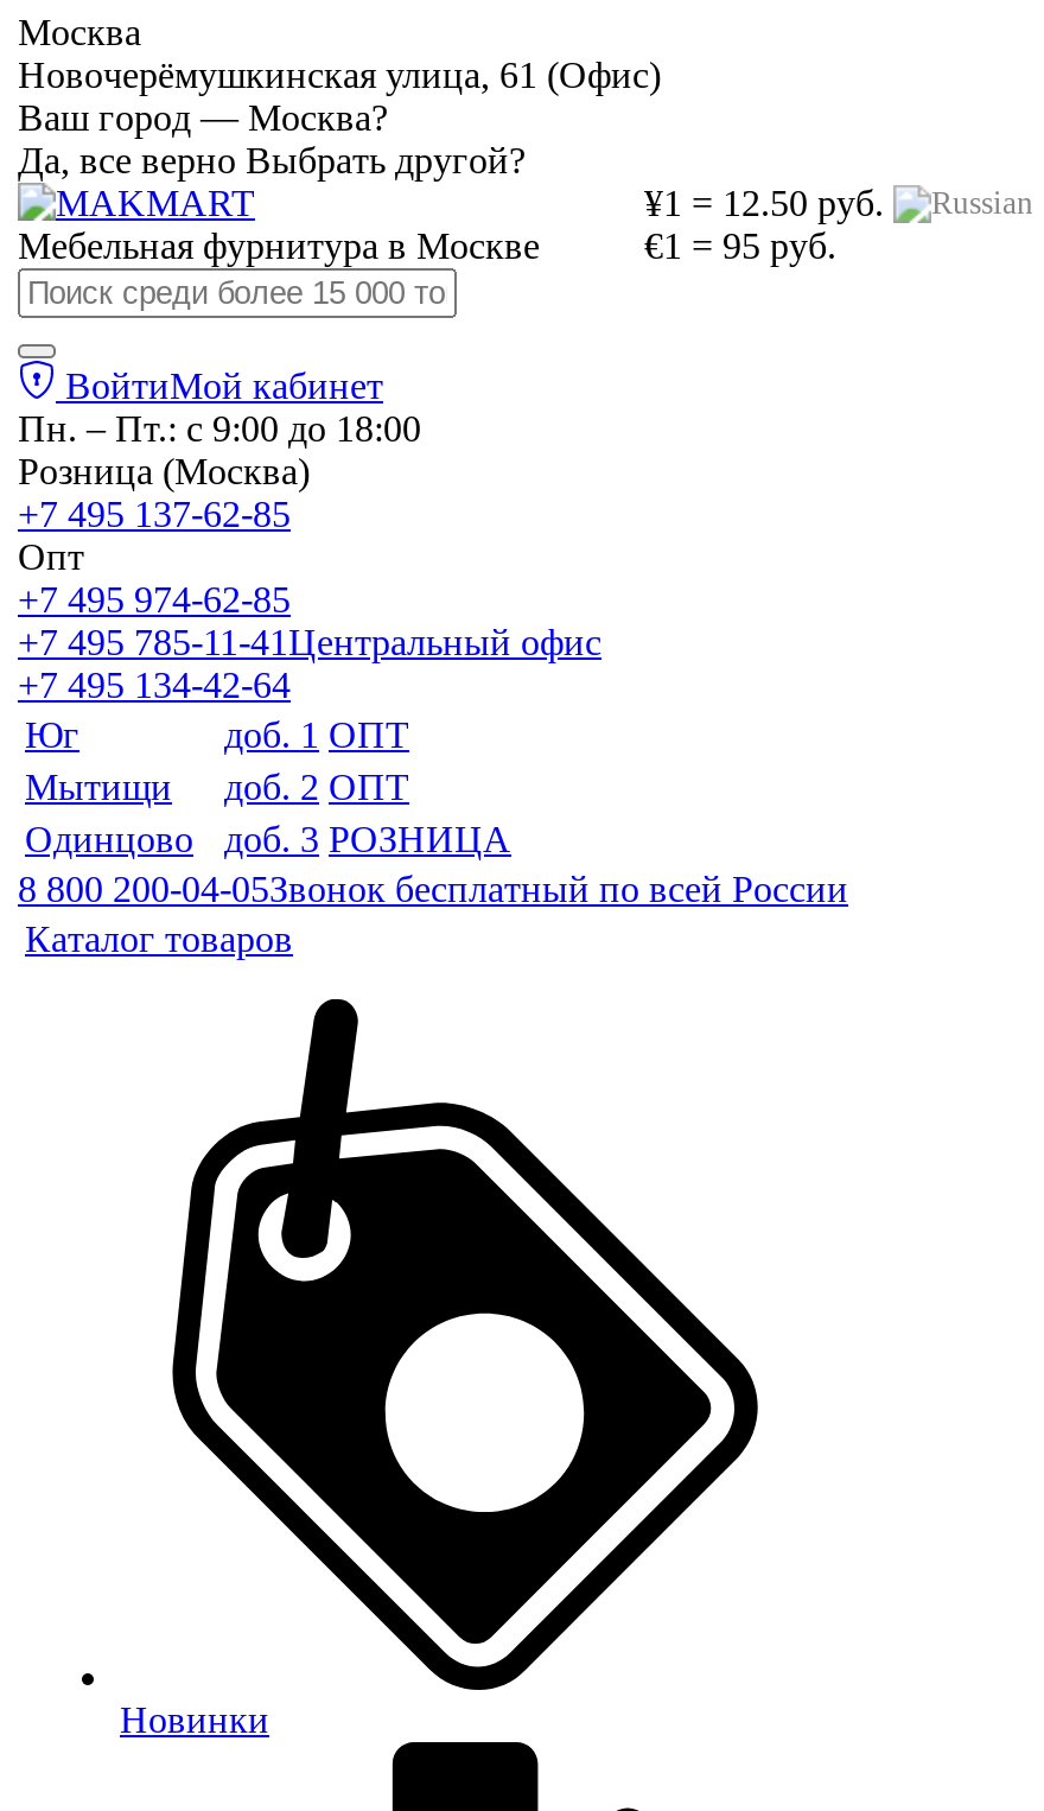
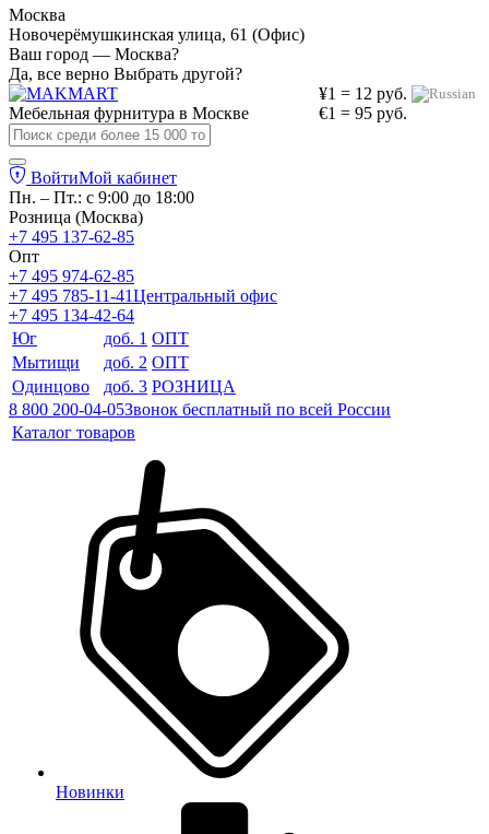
[644,183,884,223] ¥1 = 12.50 руб. -> [319,84,407,103] ¥1 = 12 руб.

